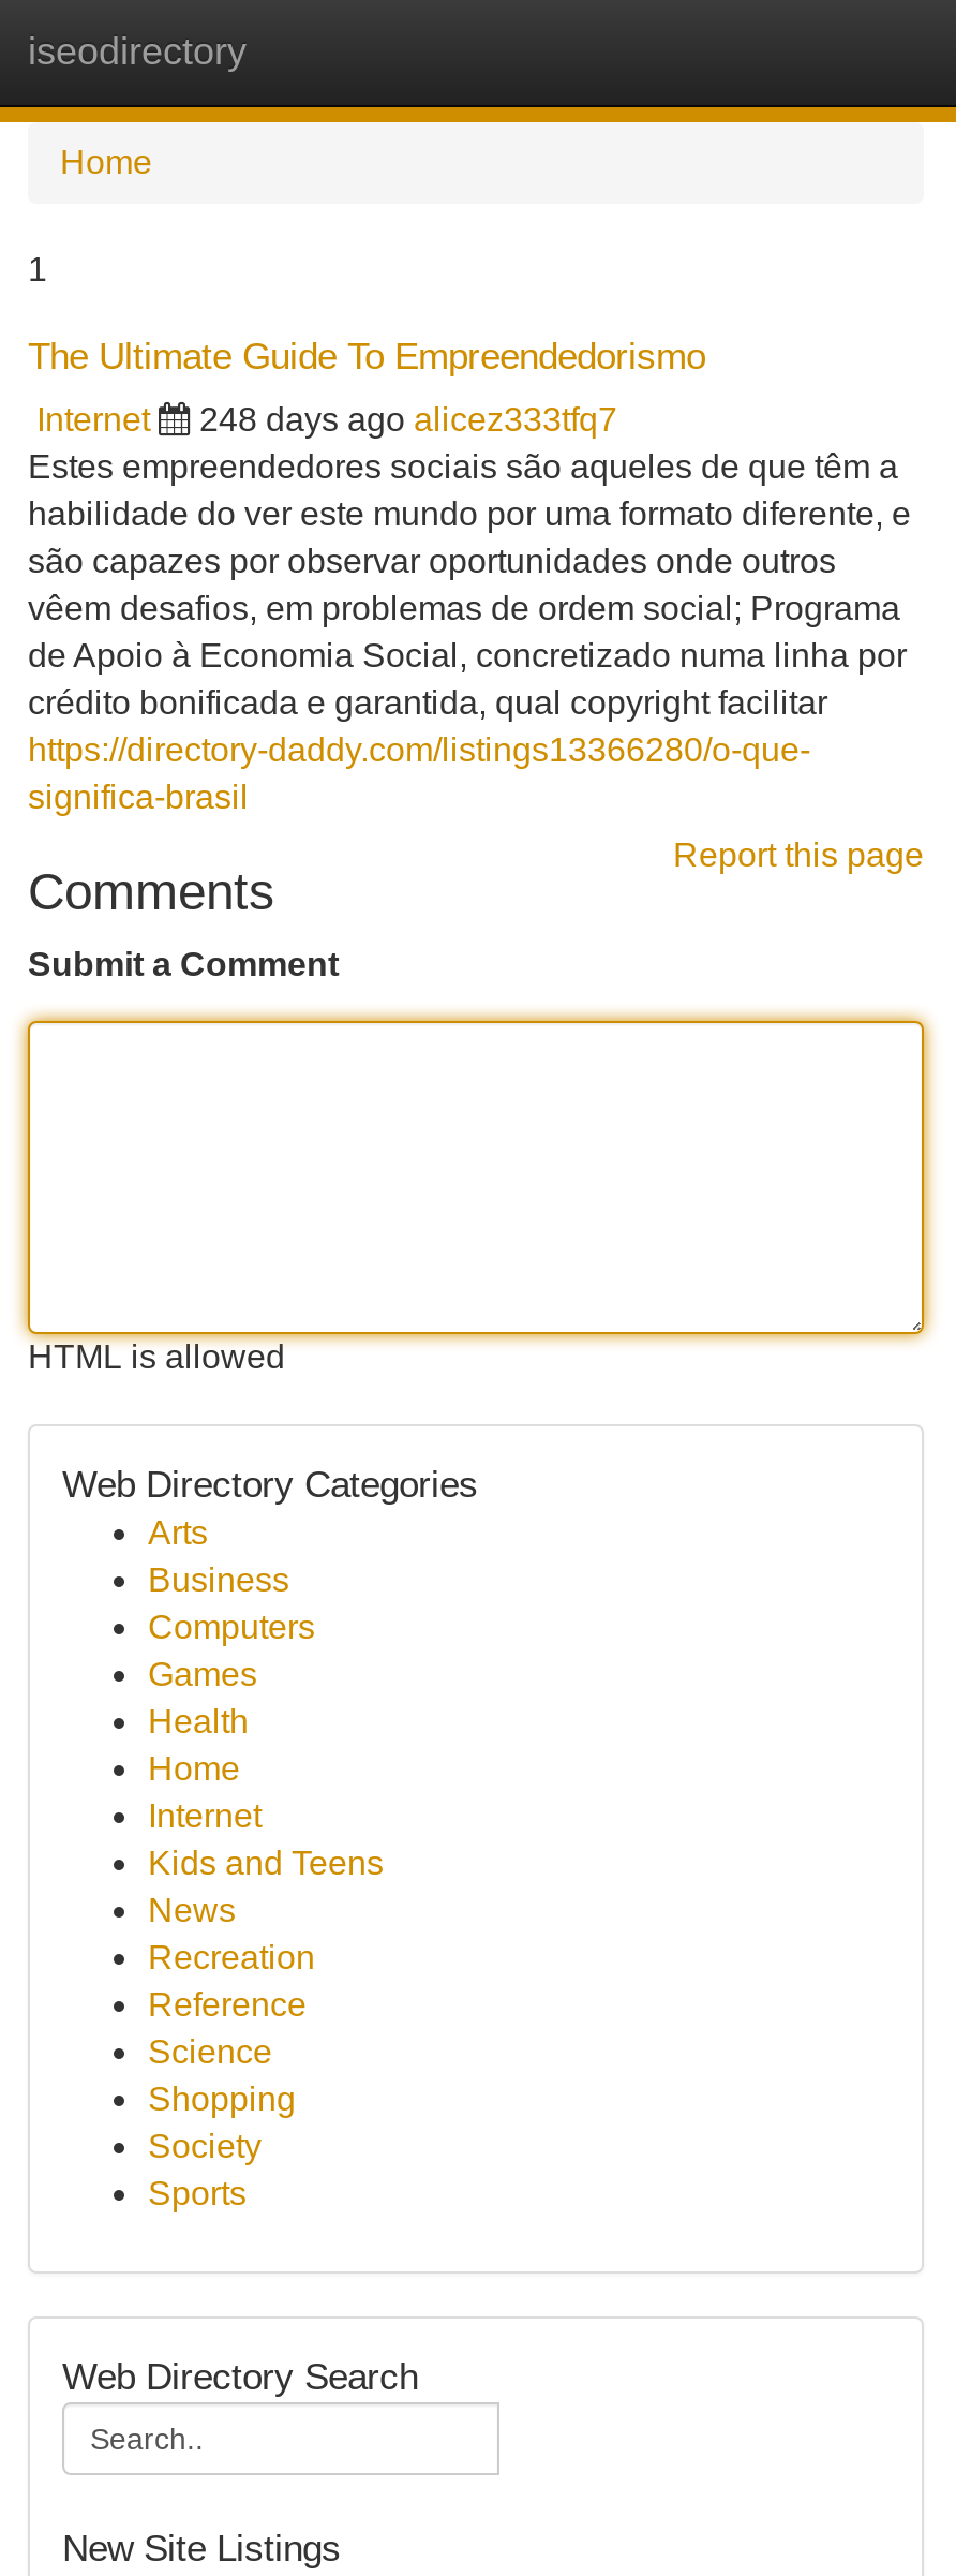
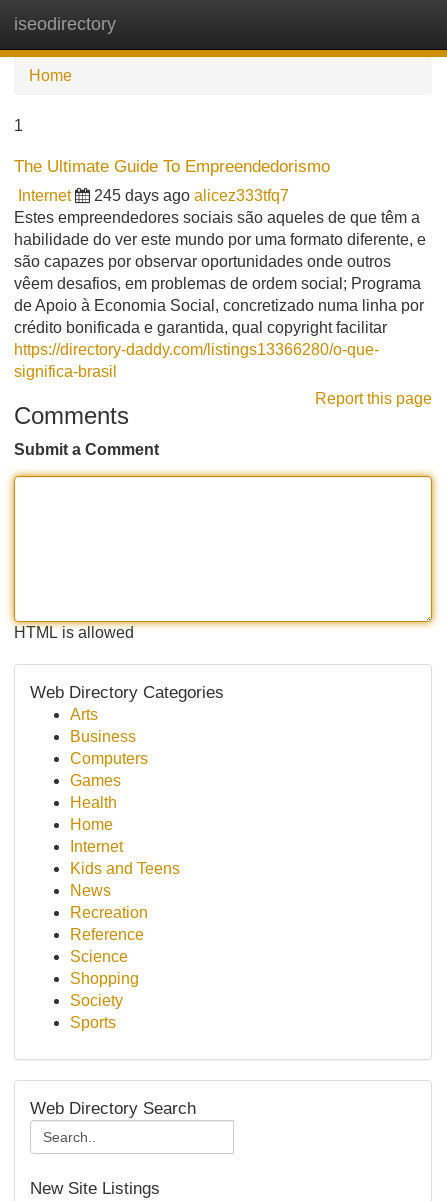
[199,401,617,438] 248 days ago alicez333tfq7 -> [94,187,289,204] 245 days ago alicez333tfq7

